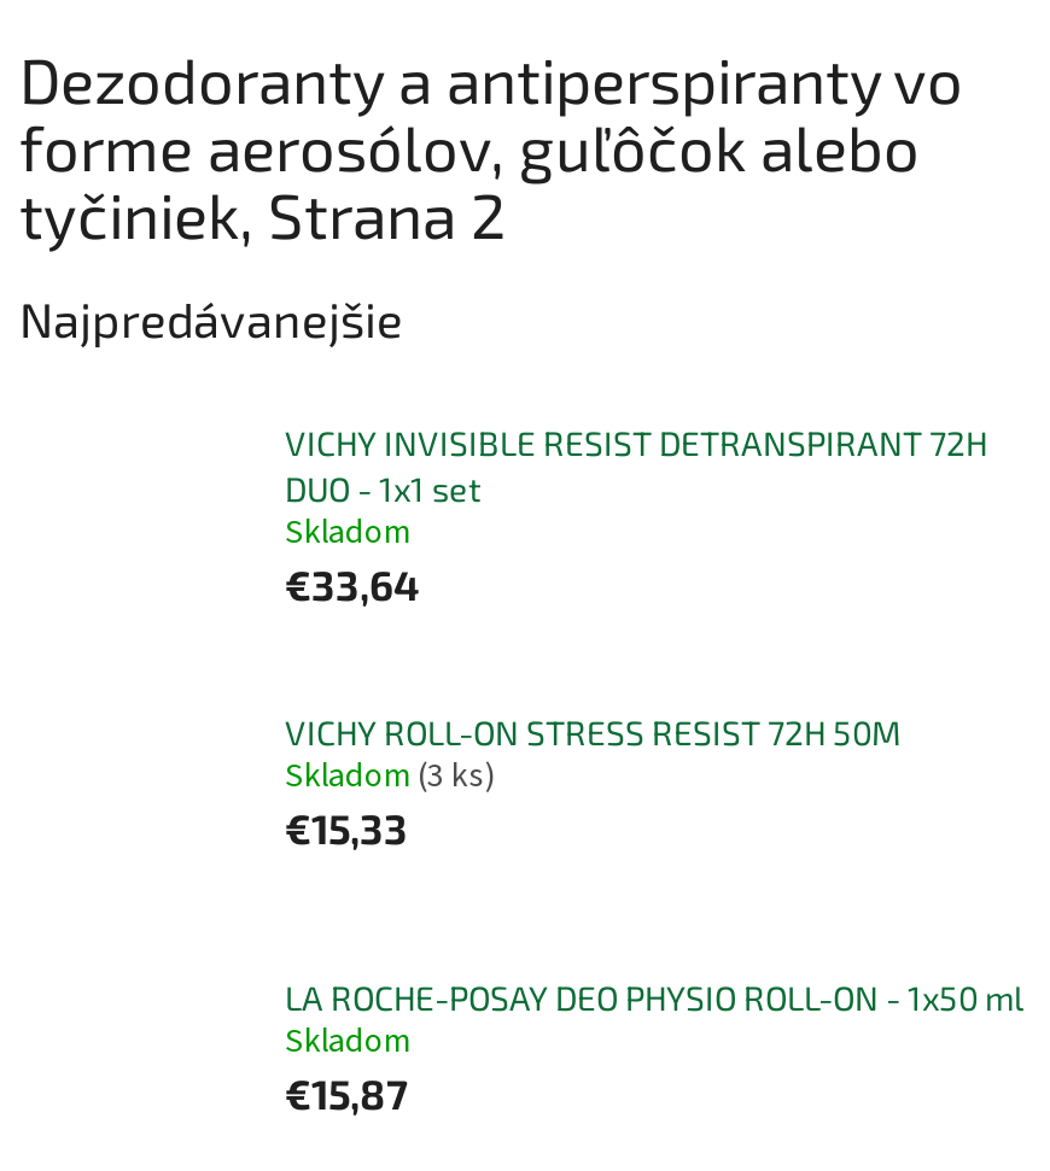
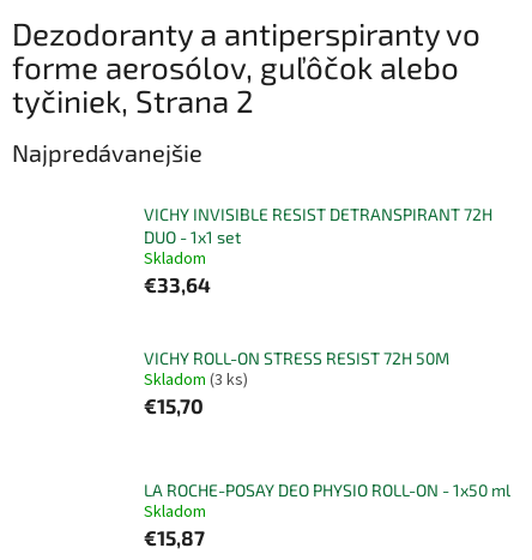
[285,803,408,851] €15,33 -> [144,393,204,417] €15,70

